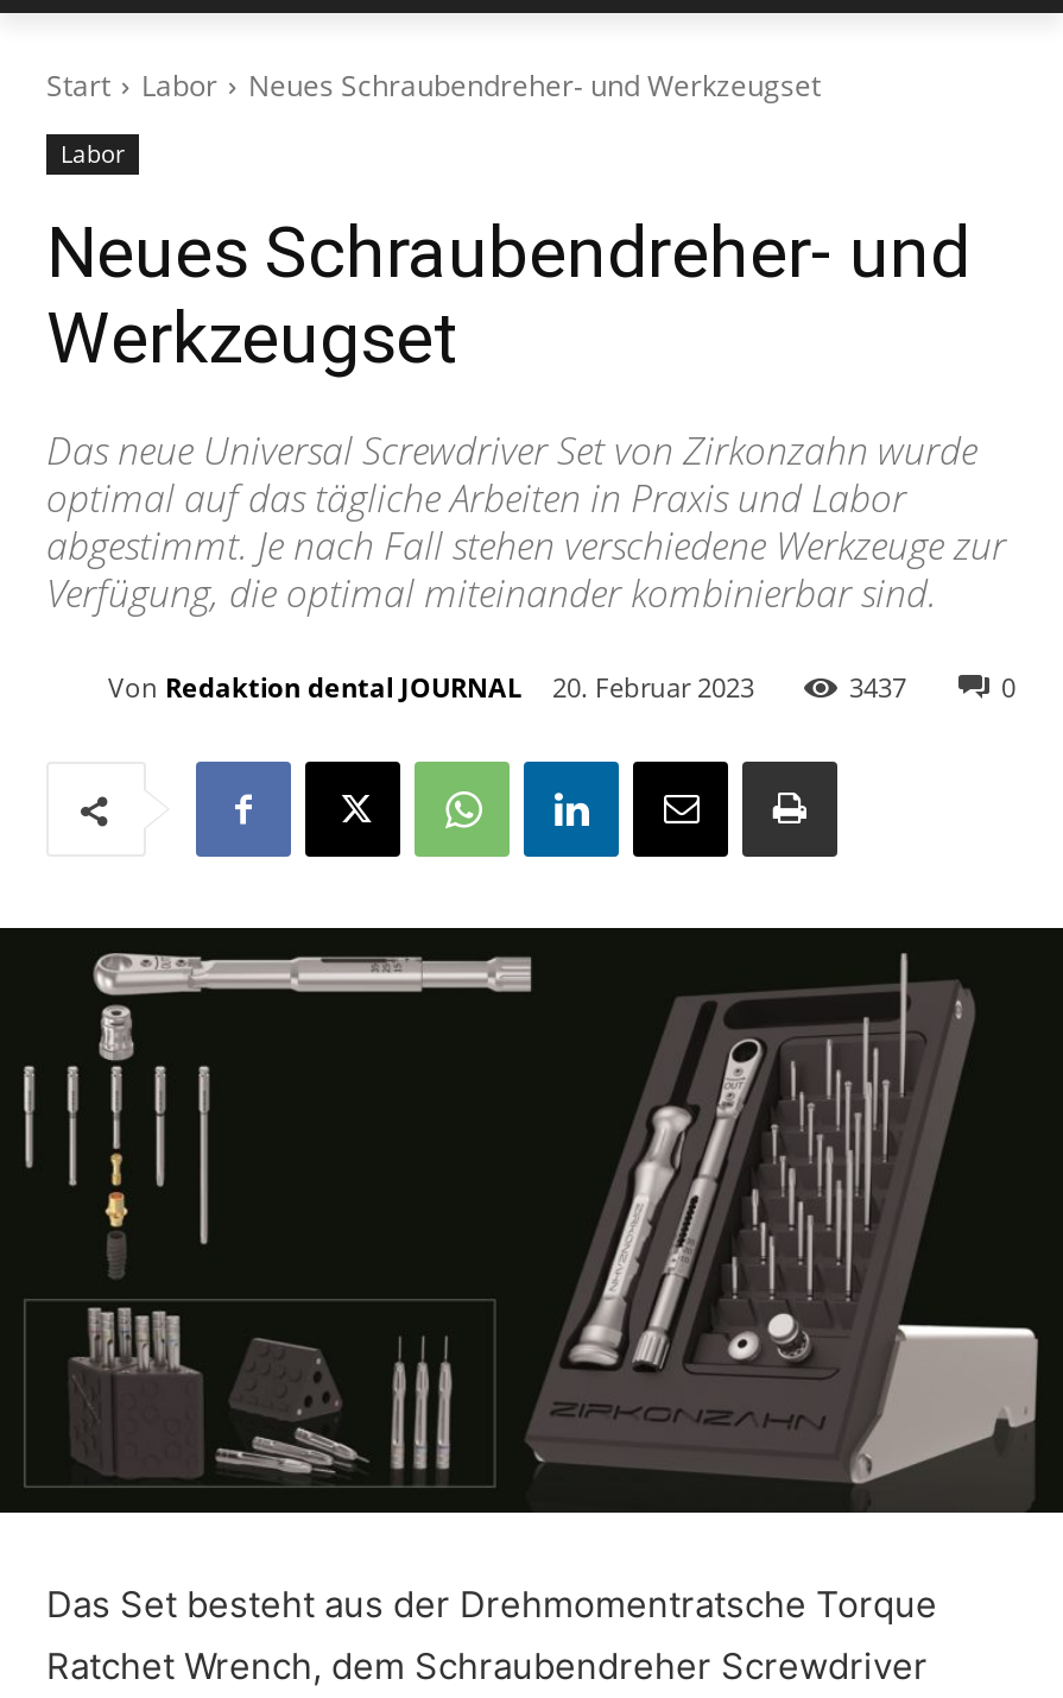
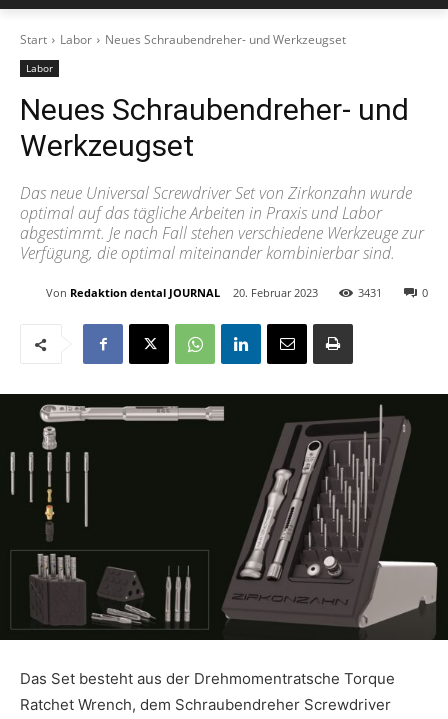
[849,669,906,705] 3437 -> [358,285,382,300] 3431

